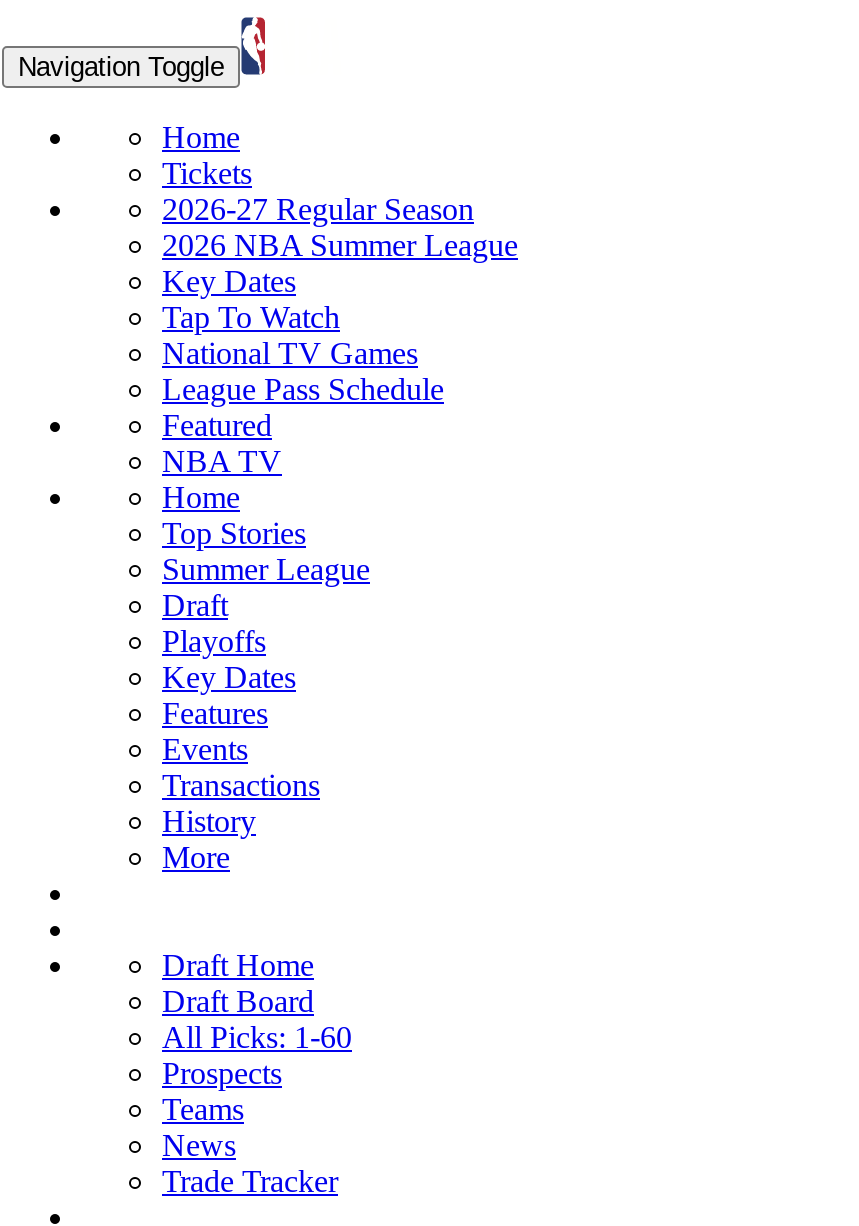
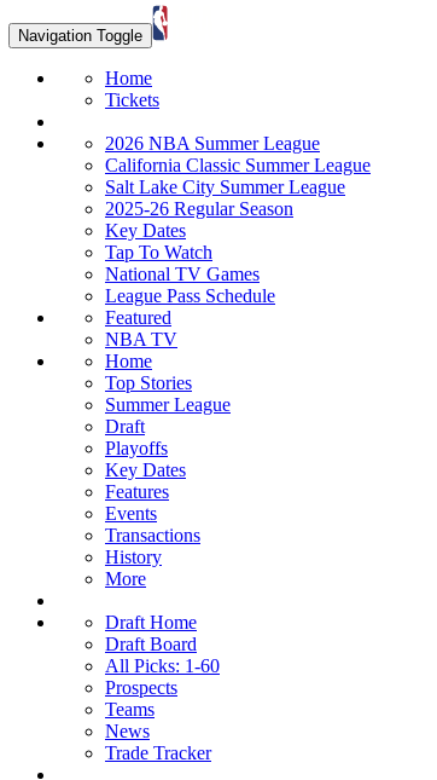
[162,192,474,226] 2026-27 Regular Season -> none
none -> [105,155,371,219] California Classic Summer League | Salt Lake City Summer League | 2025-26 Regular Season
moved [162,264,444,874] -> [105,220,275,589]: Key Dates | Tap To Watch | National TV Games | ... | History | More

